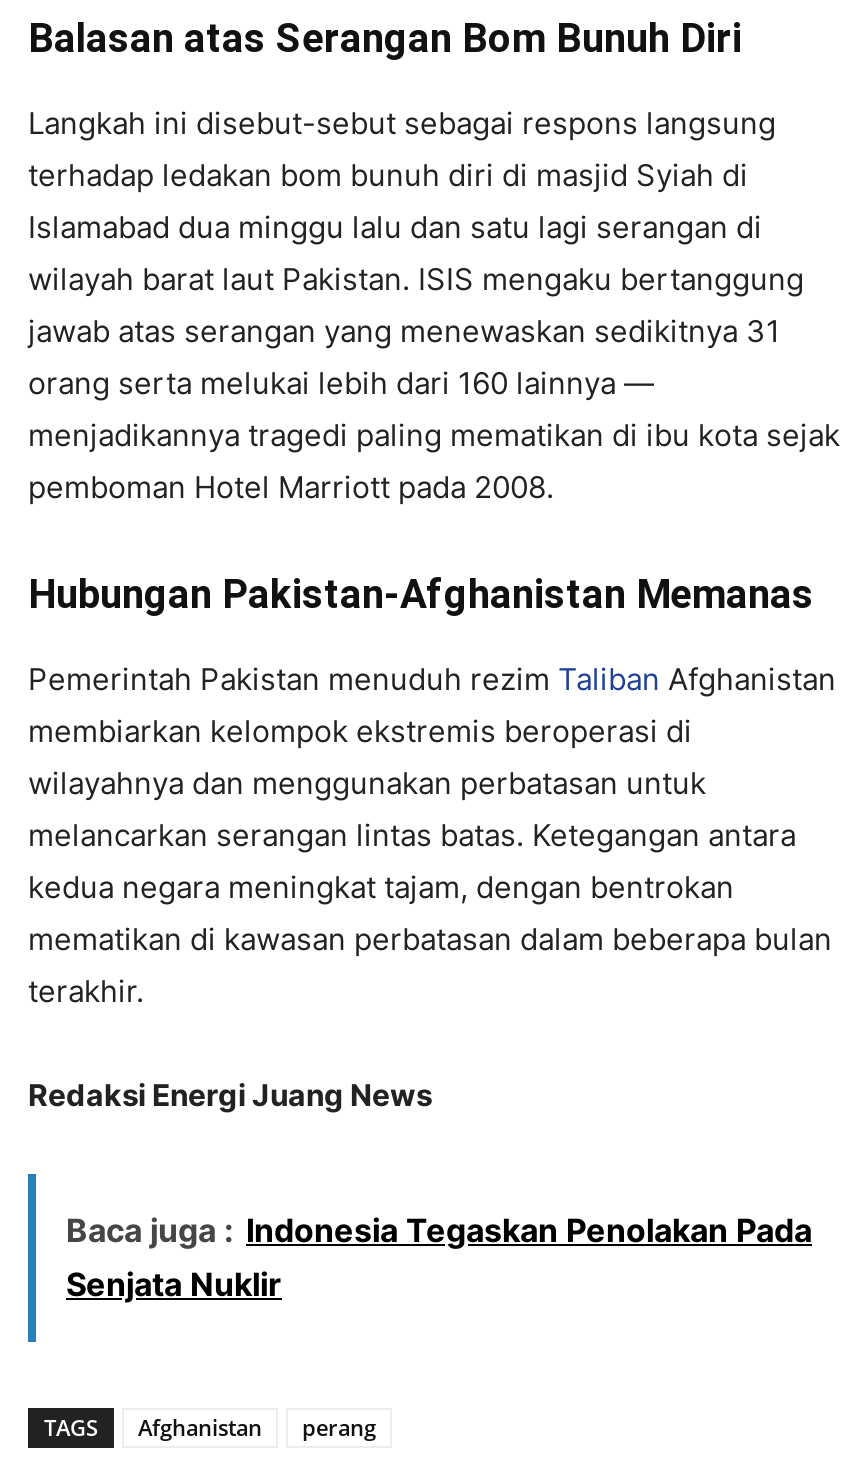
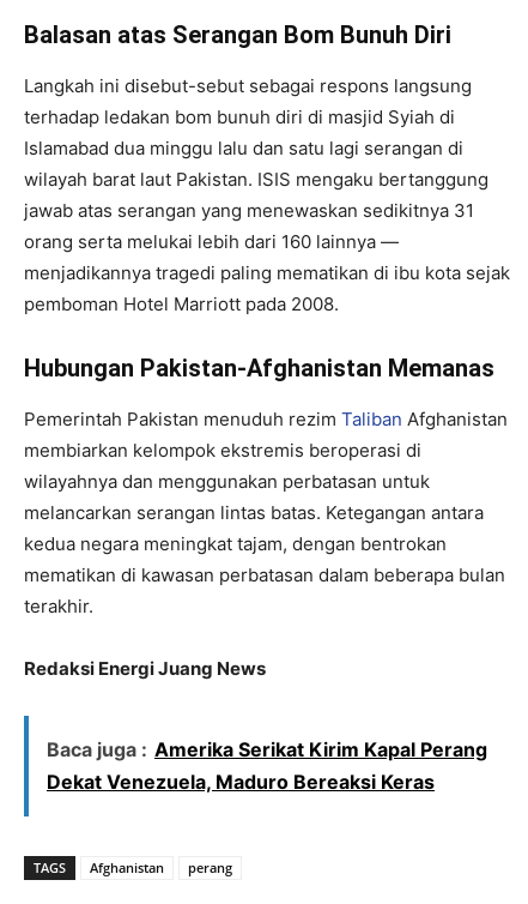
[66,1210,812,1304] Baca juga : Indonesia Tegaskan Penolakan Pada | Senjata Nuklir -> [47,737,487,793] Baca juga : Amerika Serikat Kirim Kapal Perang | Dekat Venezuela, Maduro Bereaksi Keras

